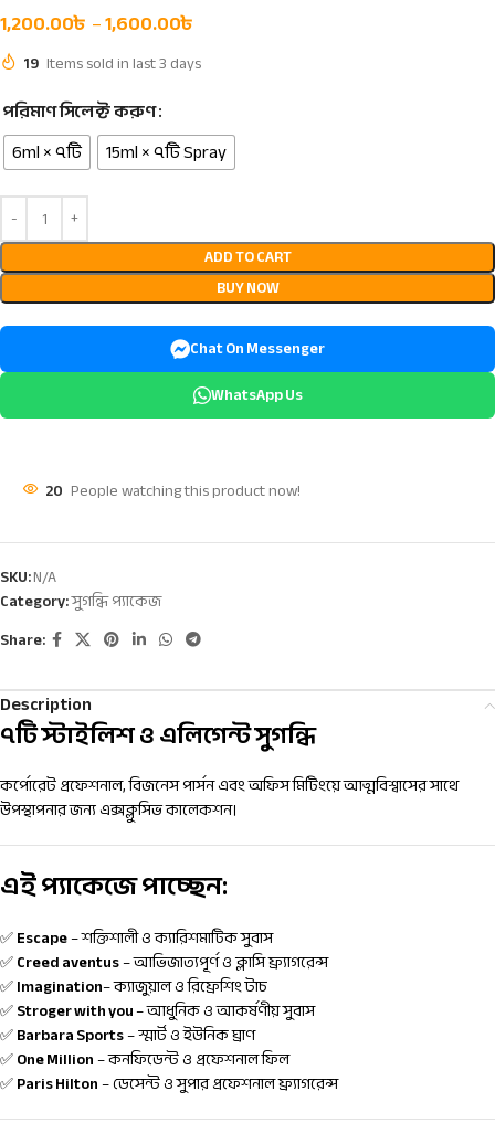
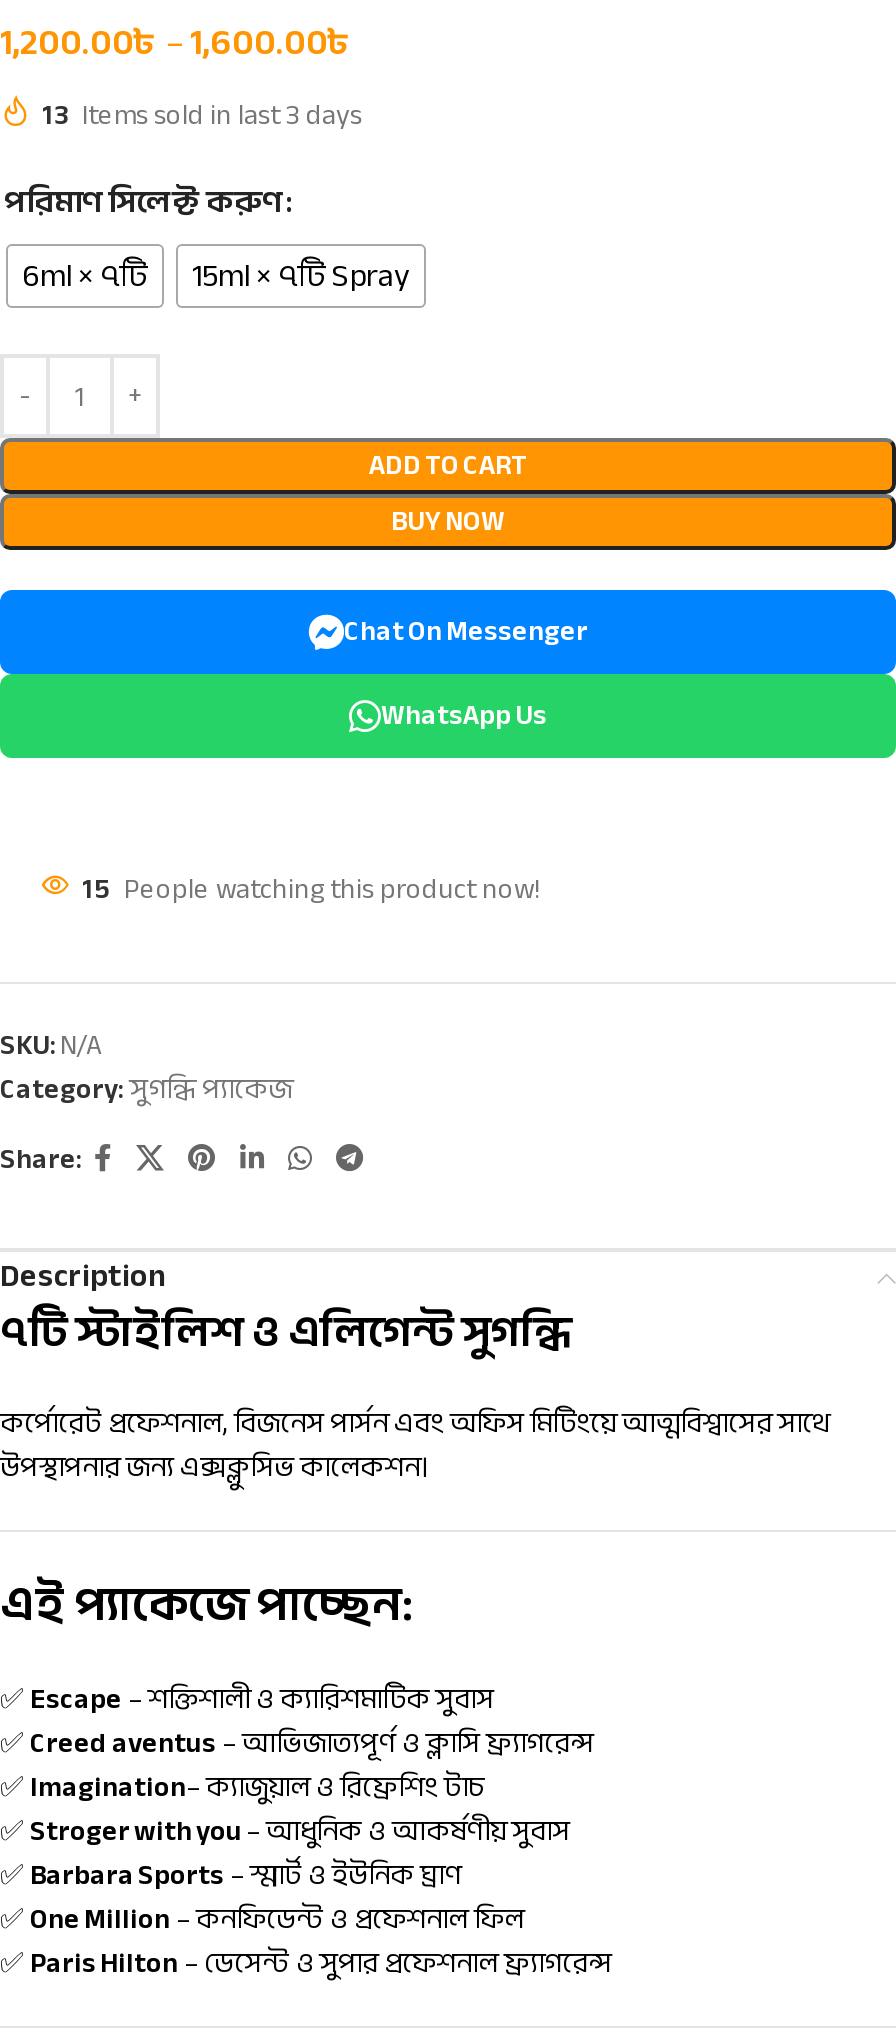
[23,49,201,78] 19 Items sold in last 3 days -> [42,88,362,142] 13 Items sold in last 3 days
[45,476,301,506] 20 People watching this product now! -> [82,862,540,916] 15 People watching this product now!

